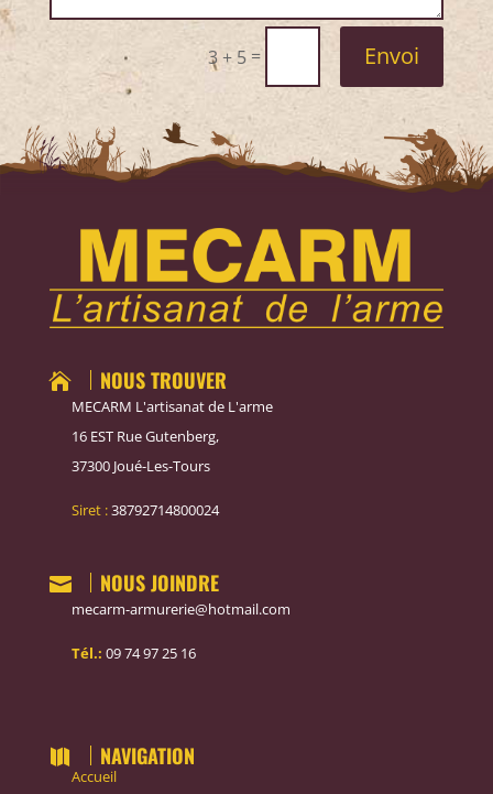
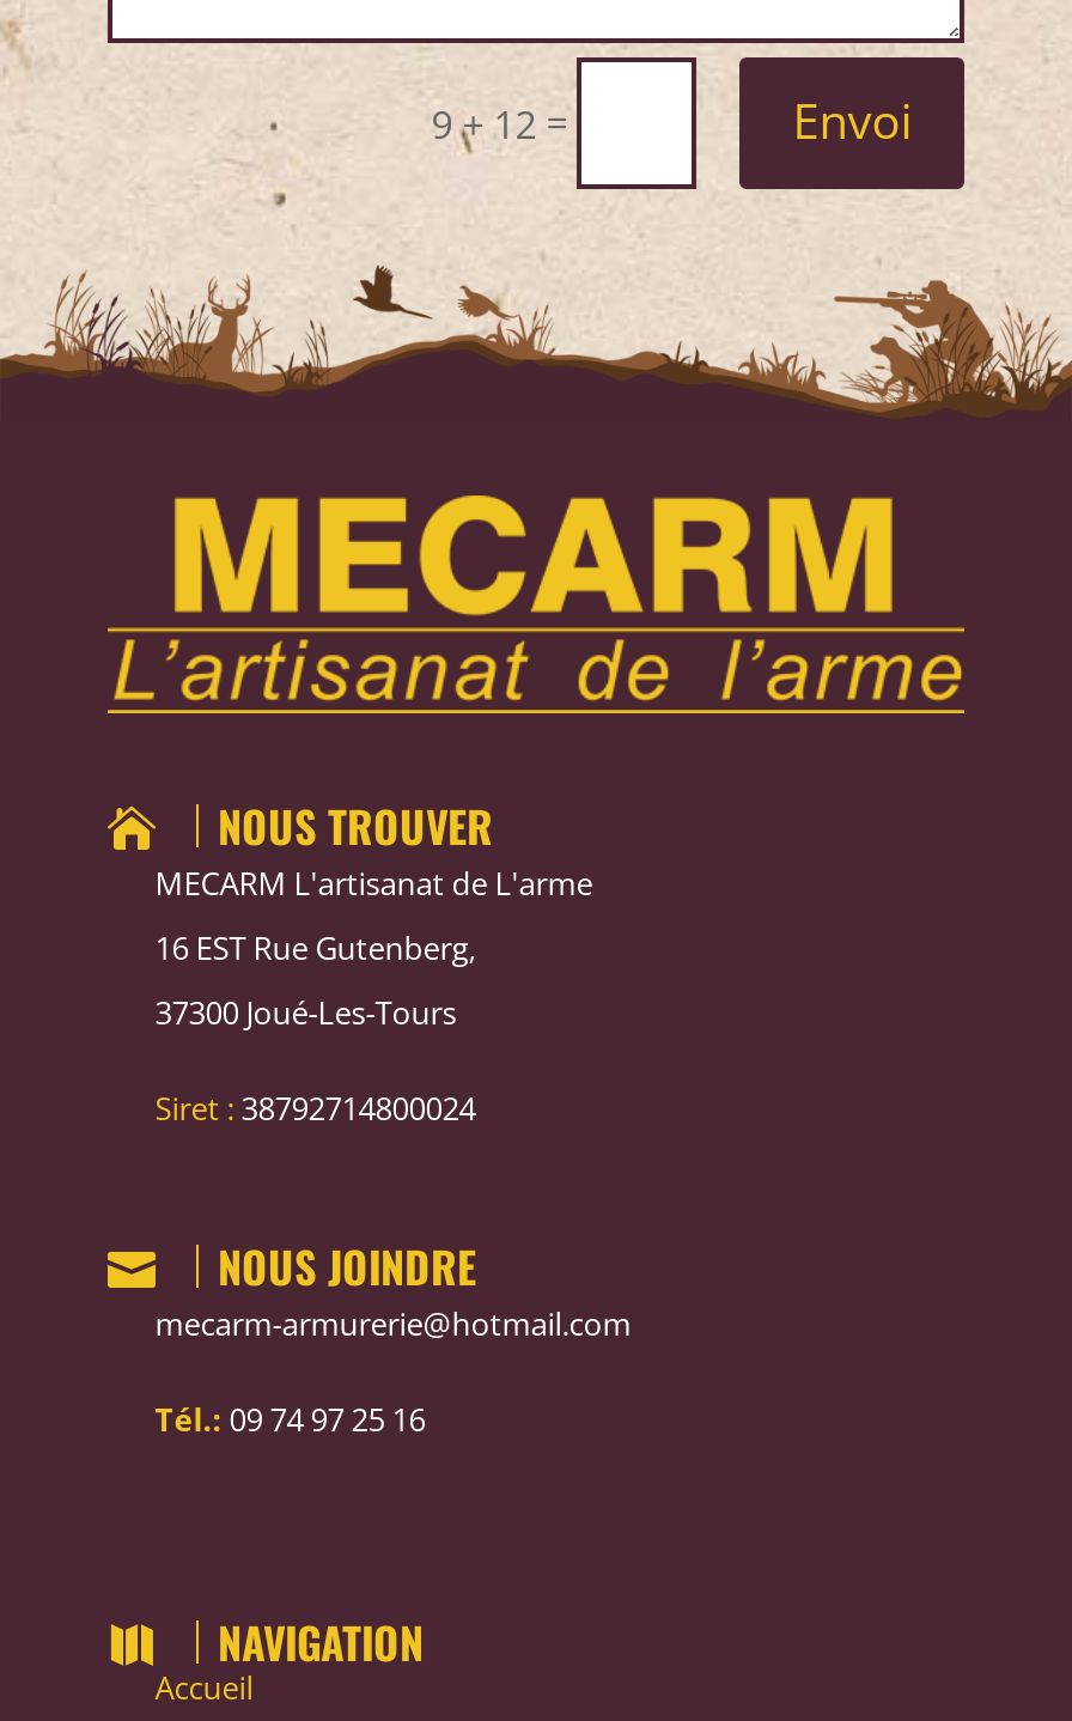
[208,44,265,69] 3 + 5 = -> [431,95,577,150] 9 + 12 =

